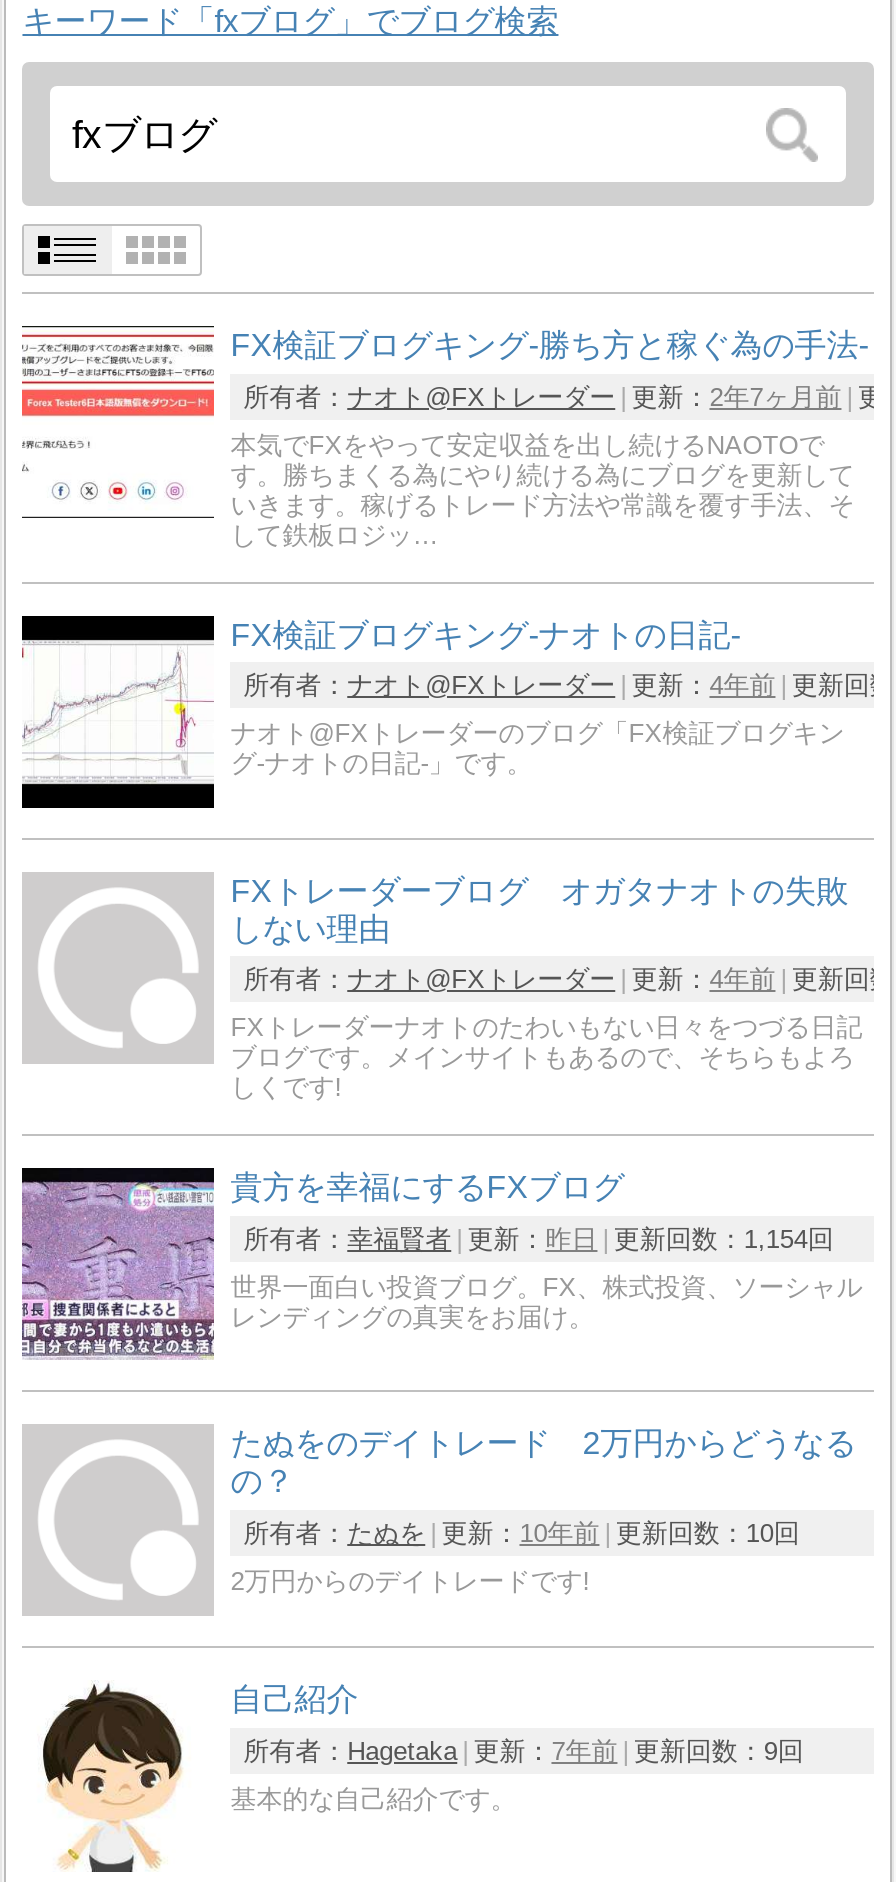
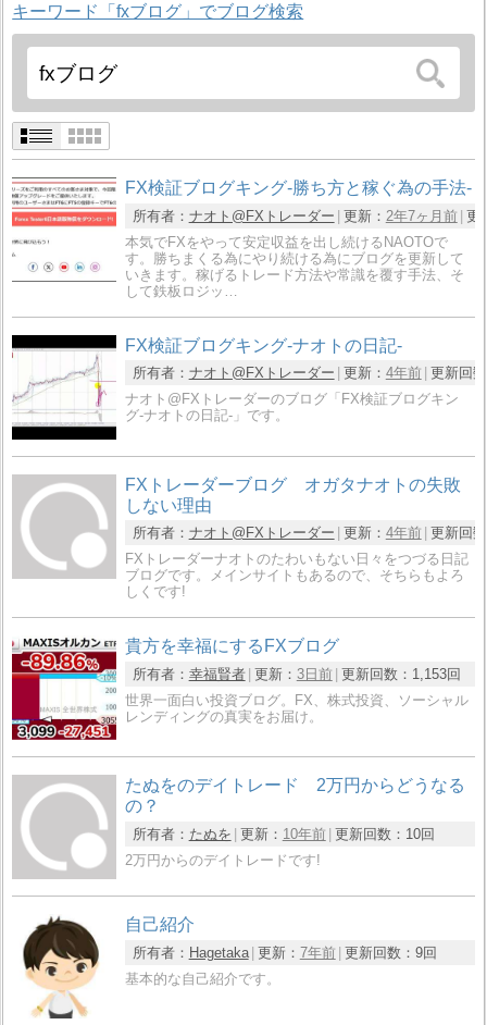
[20,1166,834,1360] [image] | 所有者：幸福賢者 更新：昨日 更新回数：1,154回 -> [11,635,461,741] [image] | 所有者：幸福賢者 更新：3日前 更新回数：1,153回

